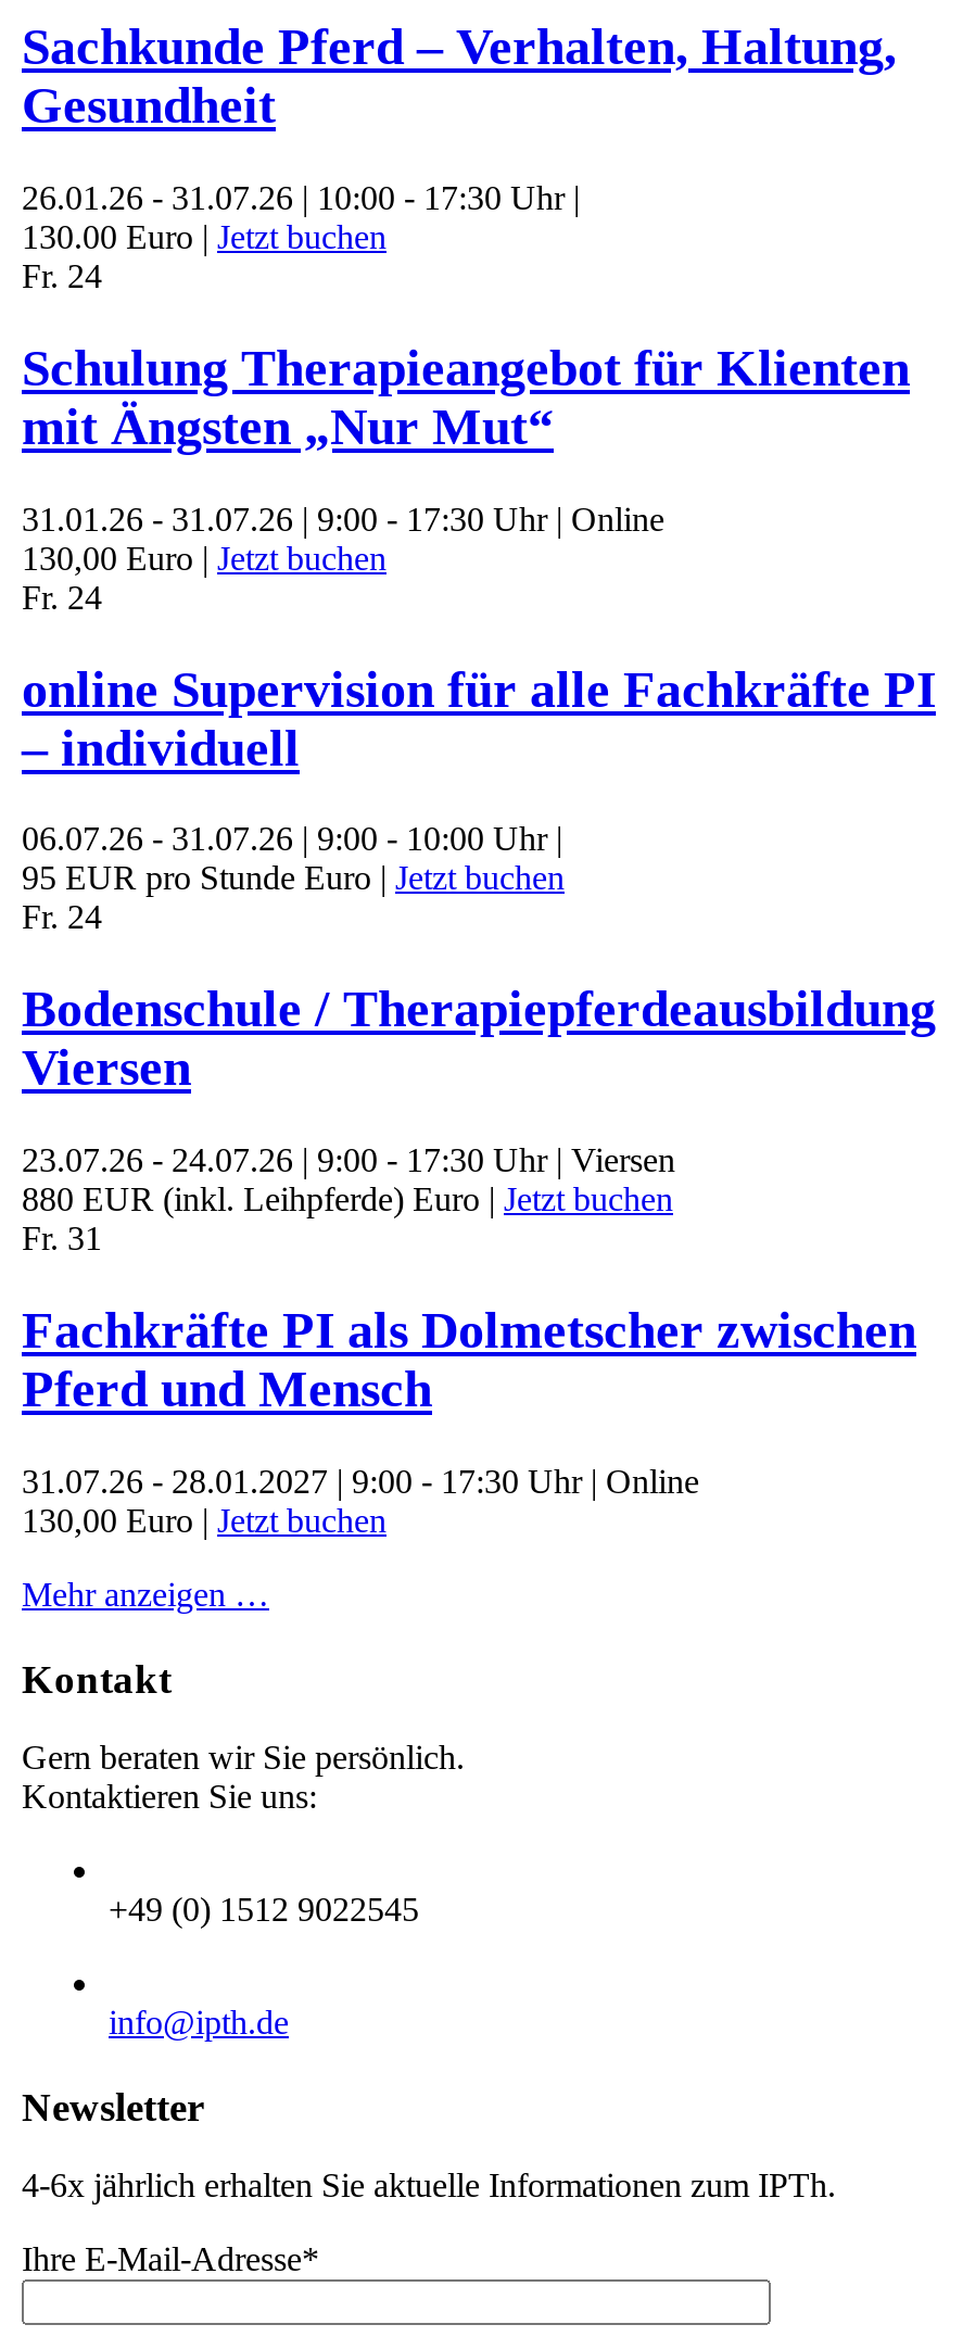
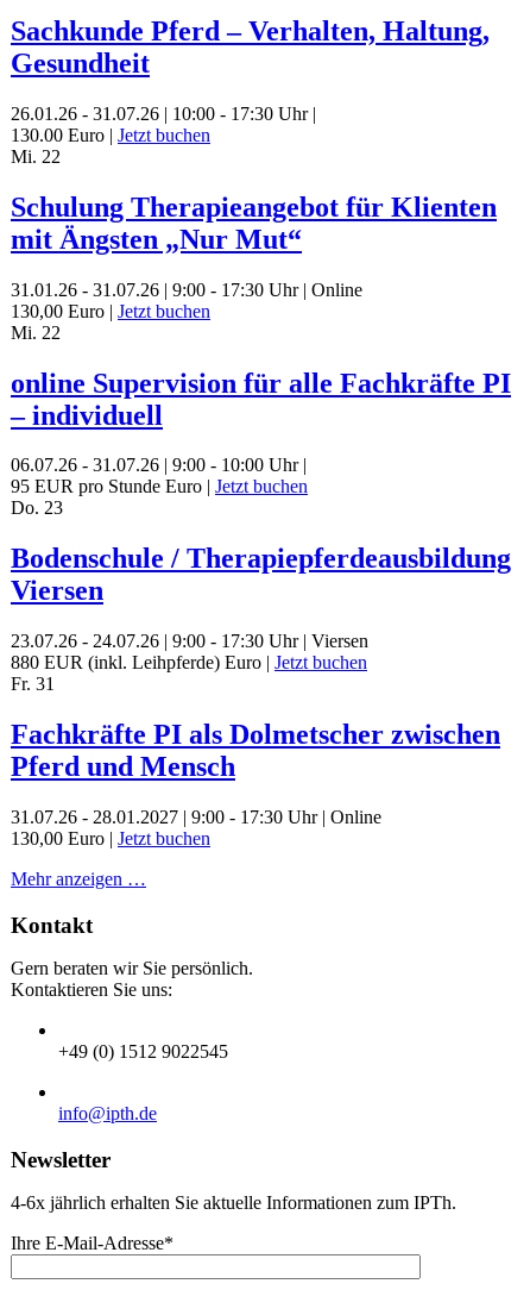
[22,257,102,294] Fr. 24 -> [11,146,61,166] Mi. 22
[22,578,102,615] Fr. 24 -> [11,322,61,342] Mi. 22
[22,899,102,936] Fr. 24 -> [11,498,63,518] Do. 23

